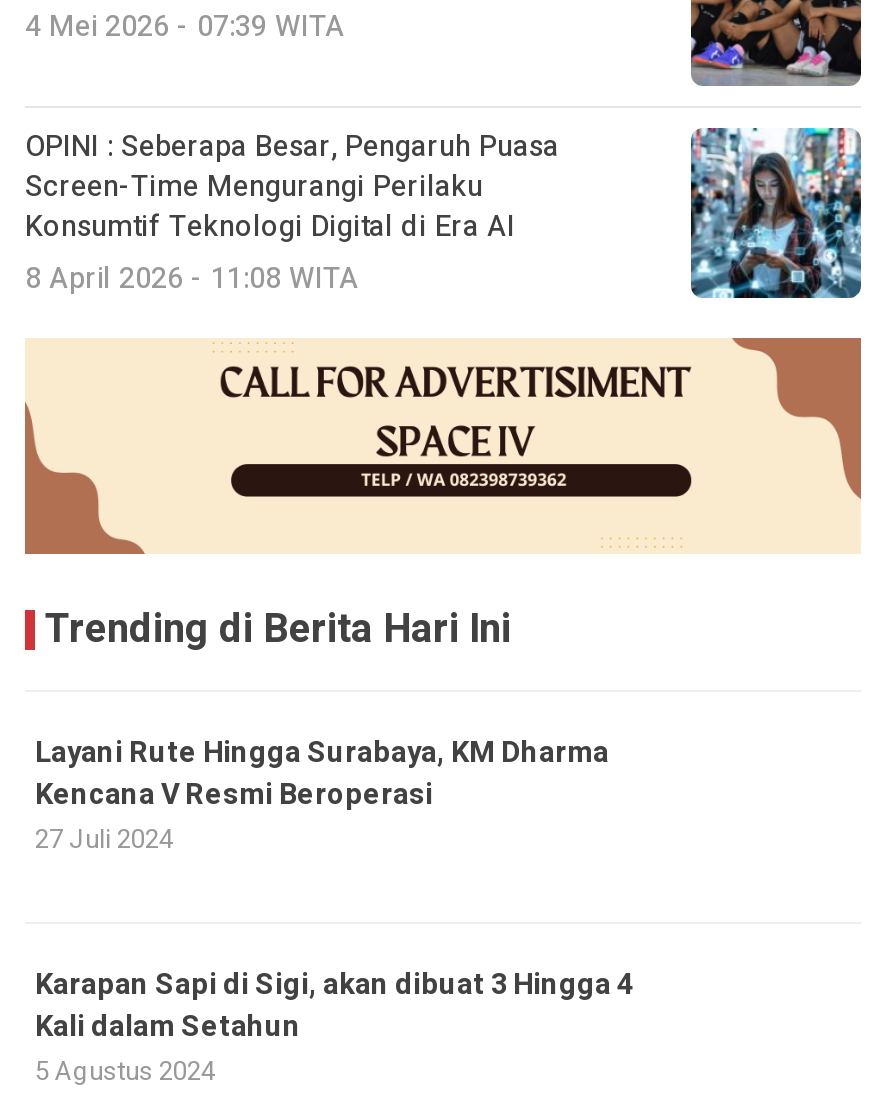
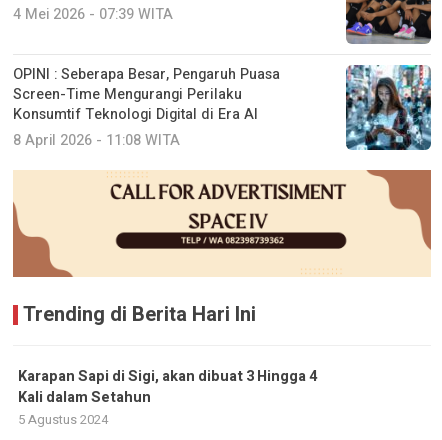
[35,733,609,859] Layani Rute Hingga Surabaya, KM Dharma | Kencana V Resmi Beroperasi | 27 Juli 2024 -> none

